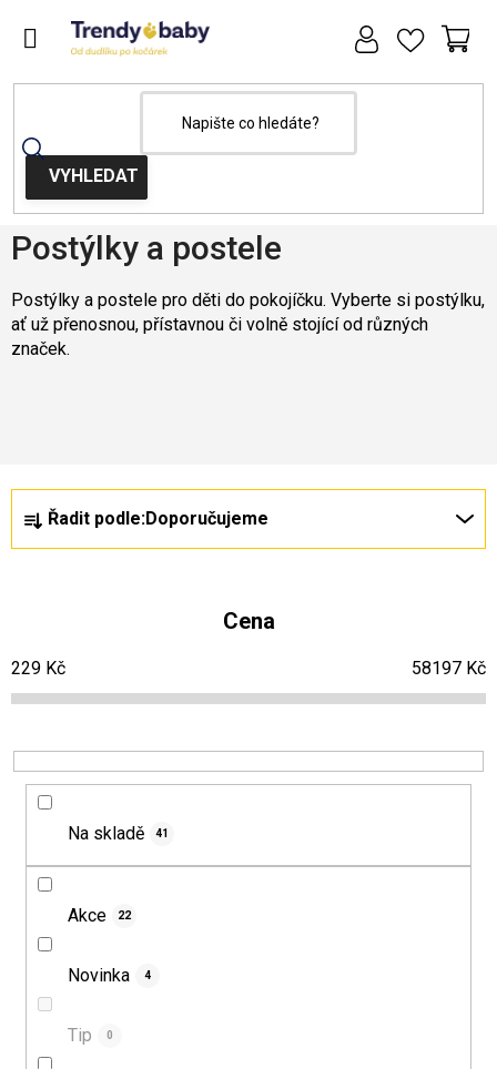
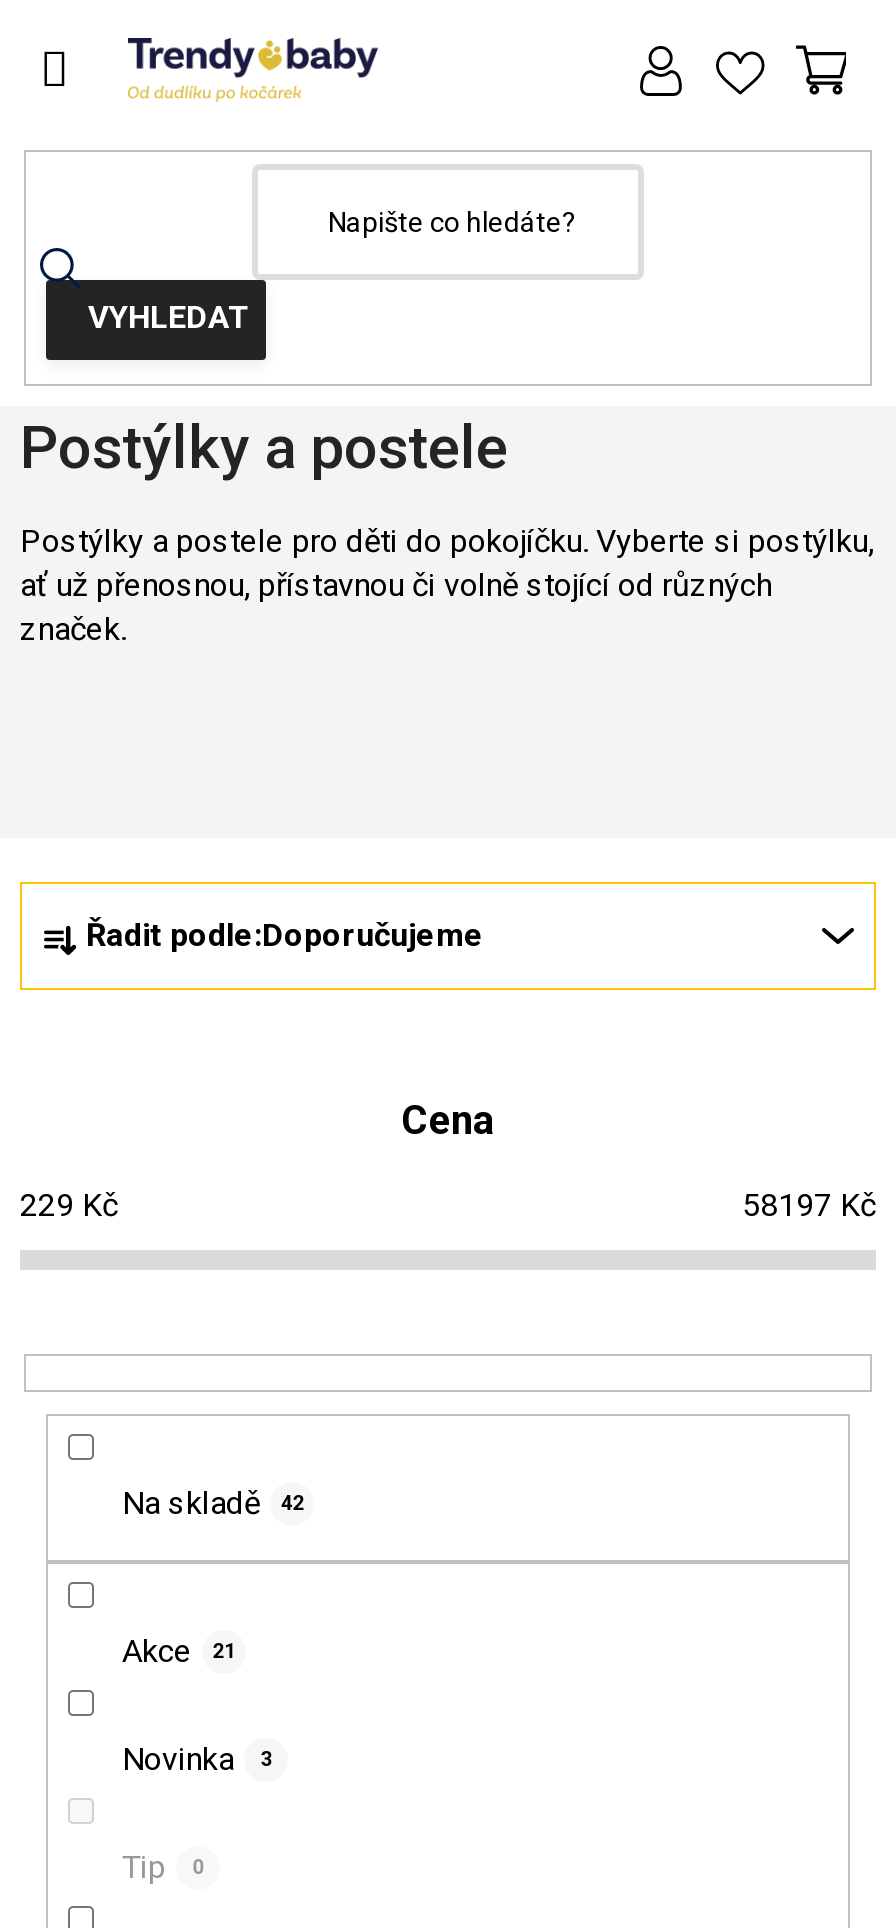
[156,827,169,839] 41 -> [281,1492,305,1514] 42
[118,909,131,921] 22 -> [213,1639,237,1661] 21
[68,964,151,985] Novinka 4 -> [122,1739,273,1777] Novinka 3

